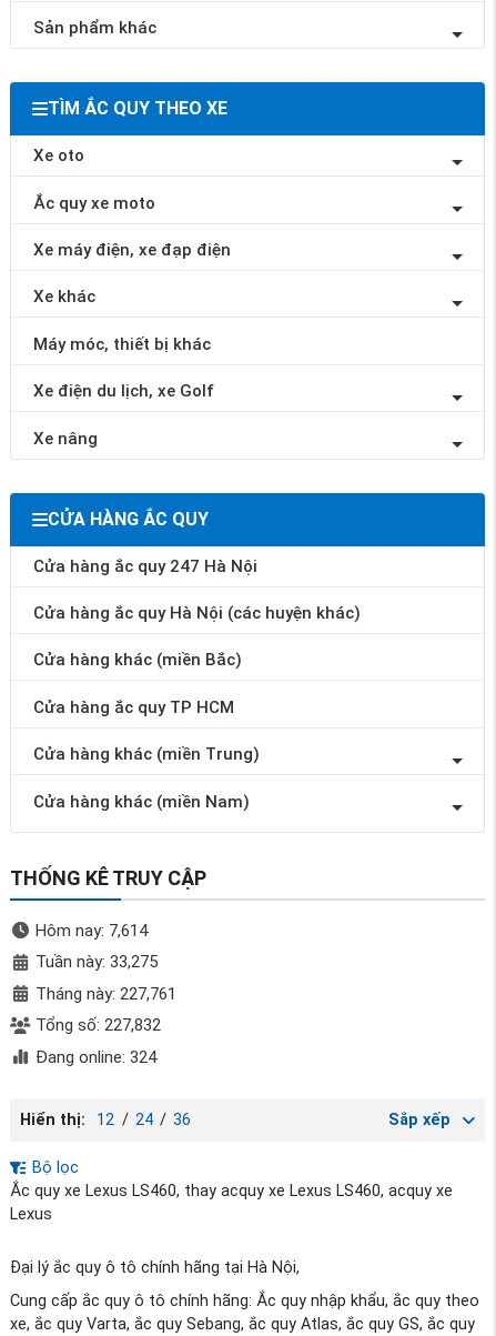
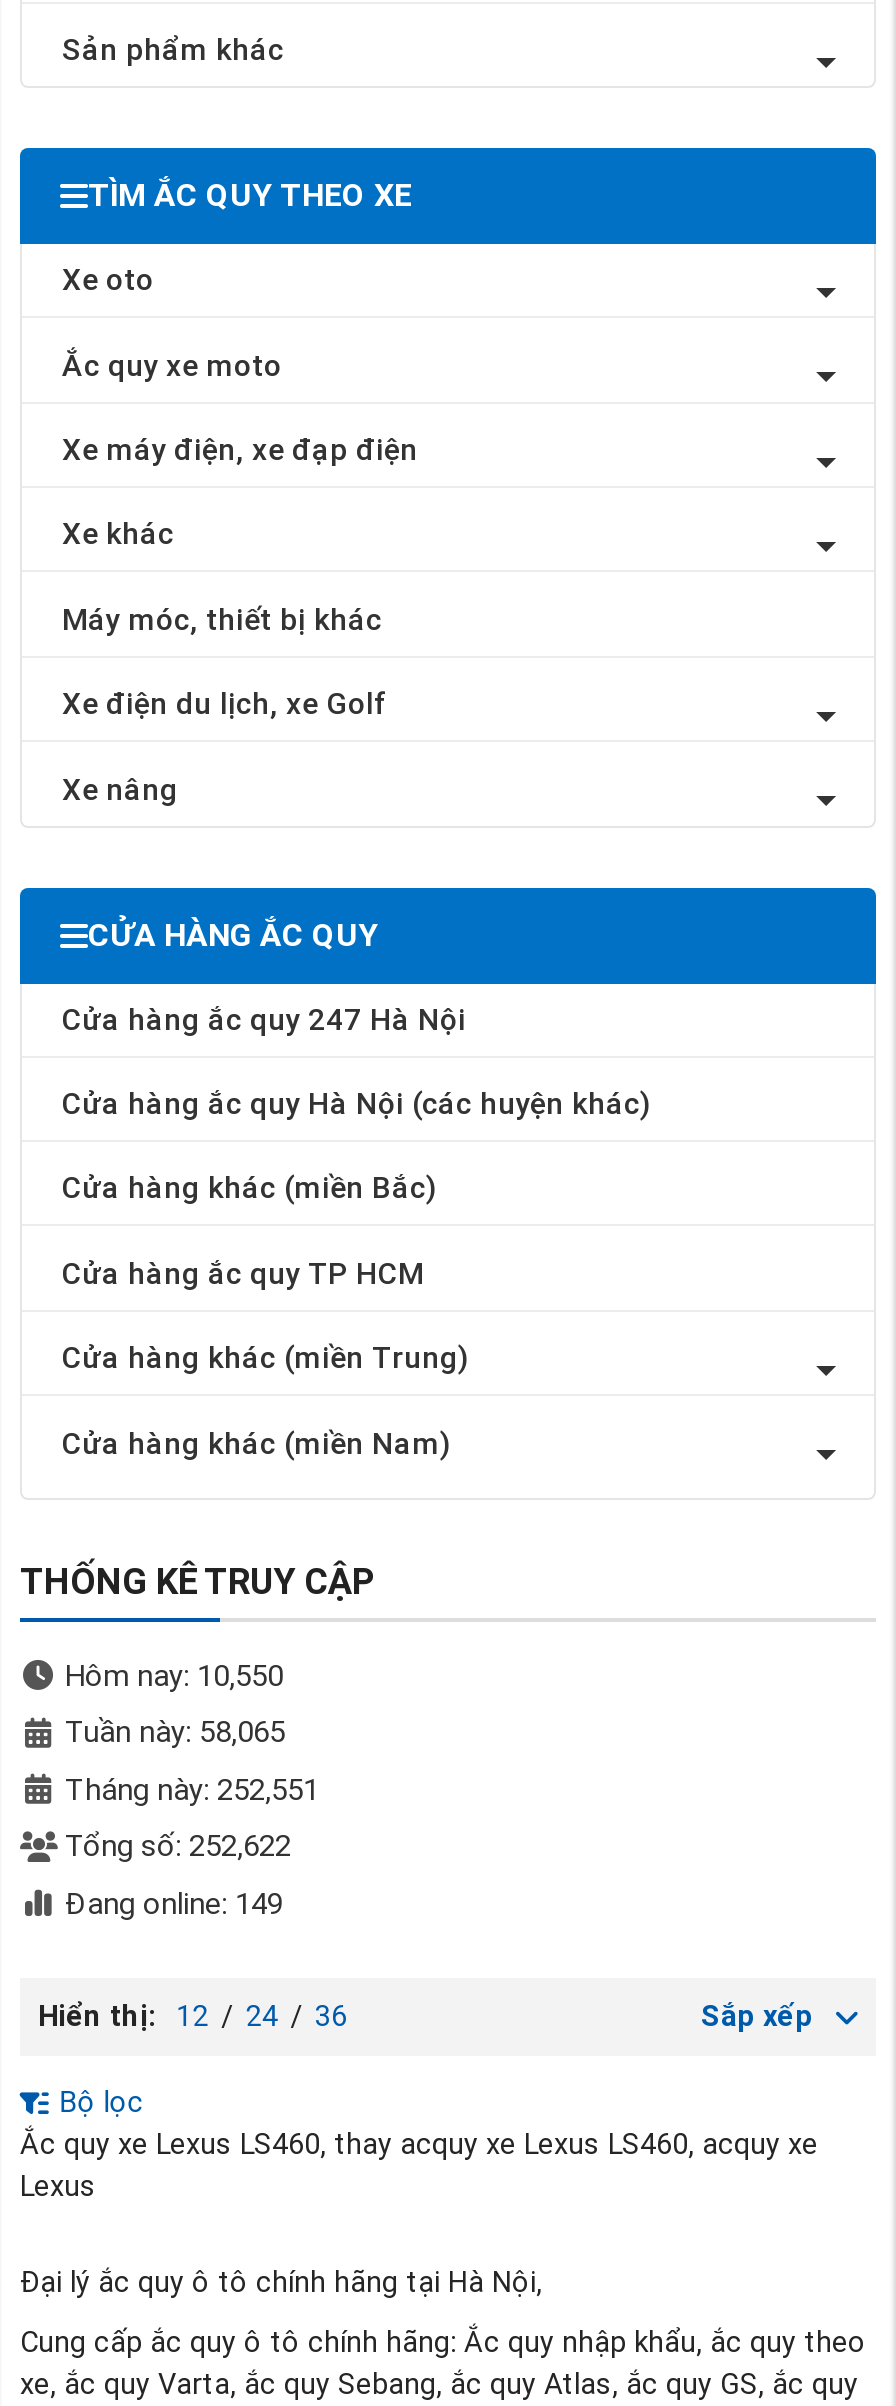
[35,920,147,940] Hôm nay: 7,614 -> [65,1657,283,1693] Hôm nay: 10,550
[35,952,157,972] Tuần này: 33,275 -> [65,1714,285,1750] Tuần này: 58,065
[35,983,176,1003] Tháng này: 227,761 -> [65,1771,319,1807] Tháng này: 252,551
[35,1015,160,1035] Tổng số: 227,832 -> [65,1828,291,1864] Tổng số: 252,622
[35,1047,156,1067] Đang online: 324 -> [65,1885,283,1921] Đang online: 149

